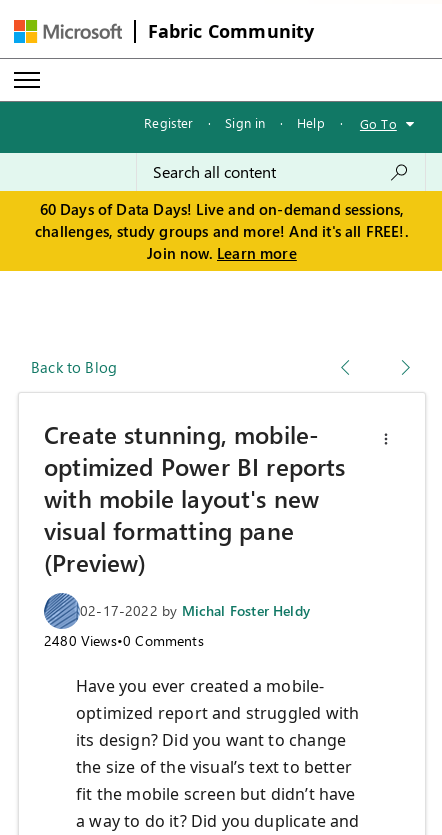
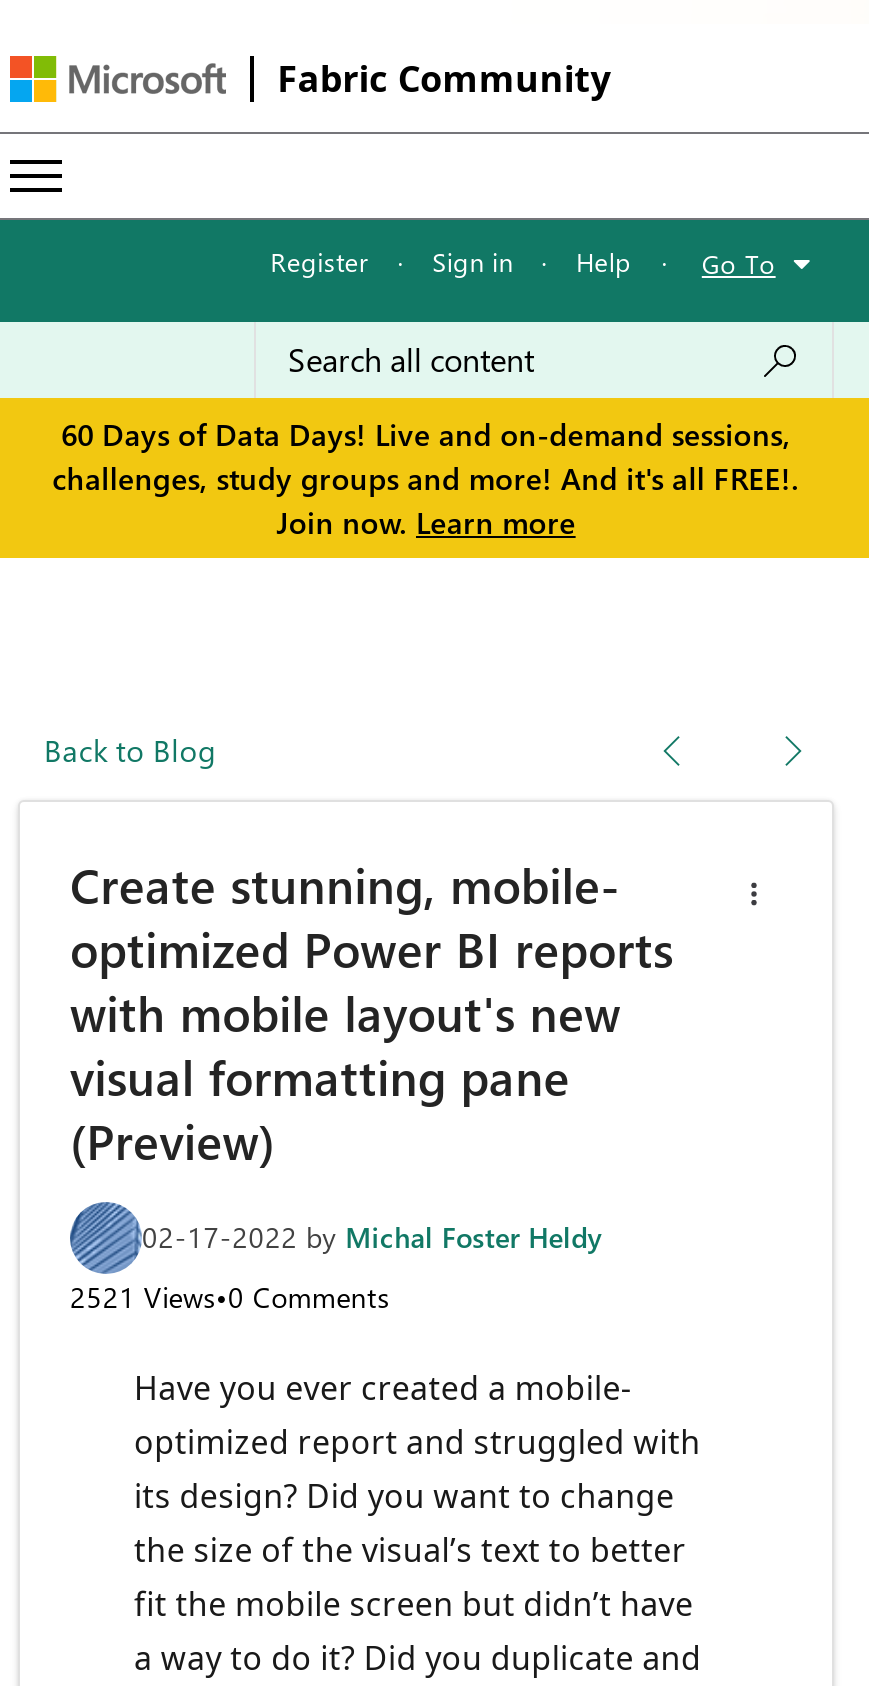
[44,631,204,650] 2480 Views•0 Comments -> [70,1279,390,1317] 2521 Views•0 Comments

